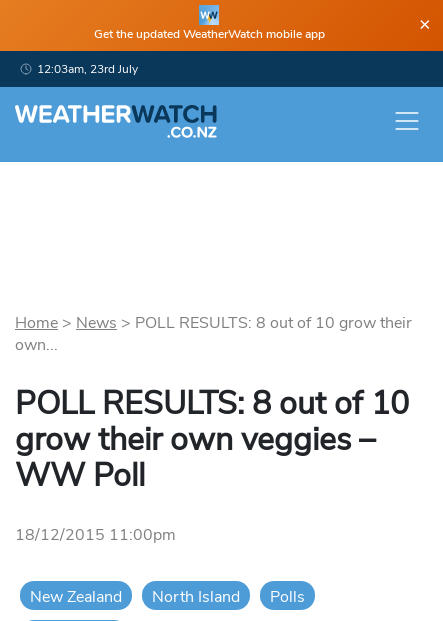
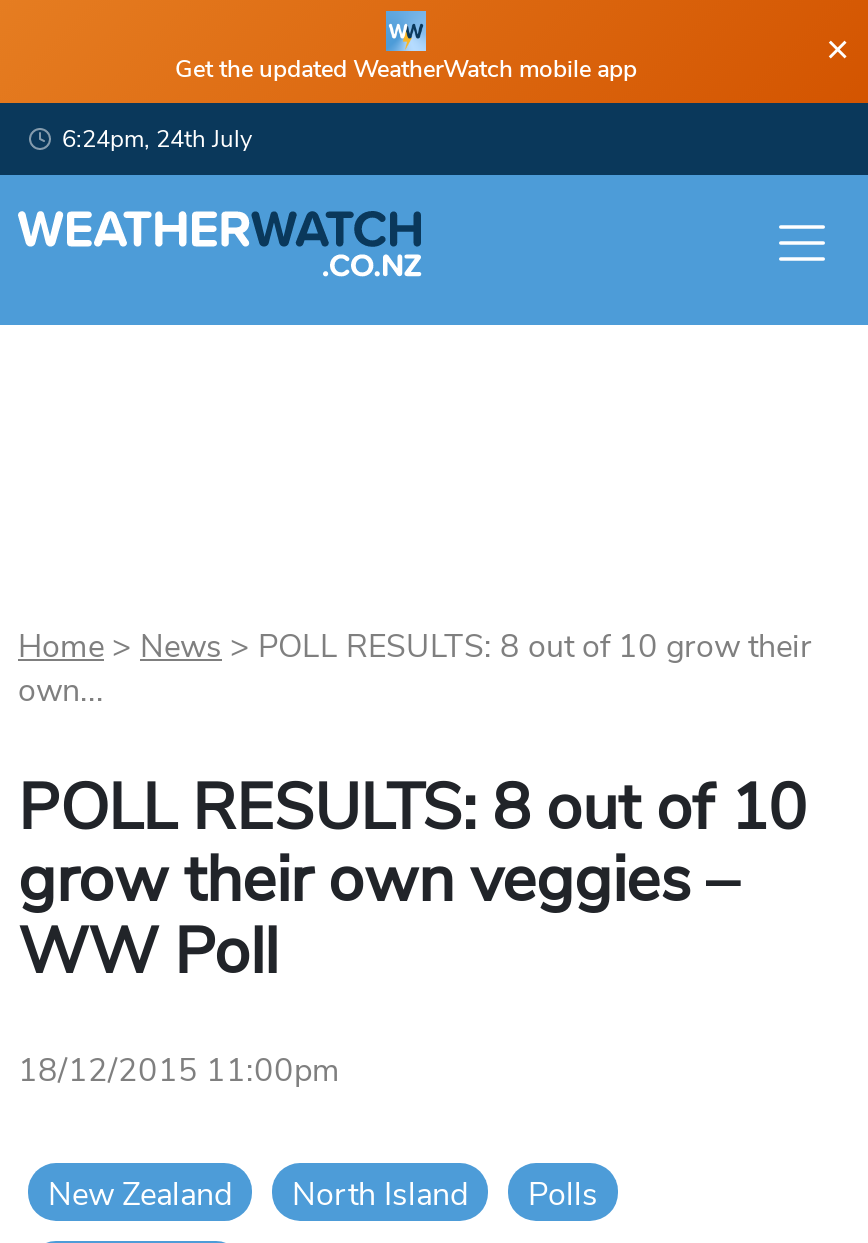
[37,61,138,77] 12:03am, 23rd July -> [62,123,252,155] 6:24pm, 24th July

